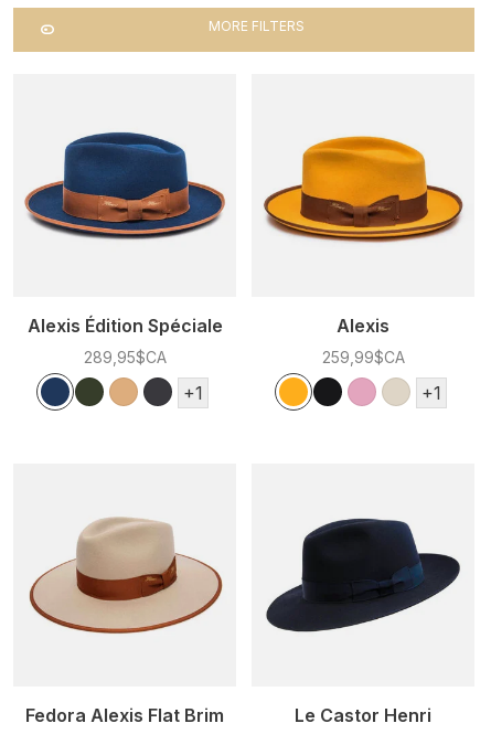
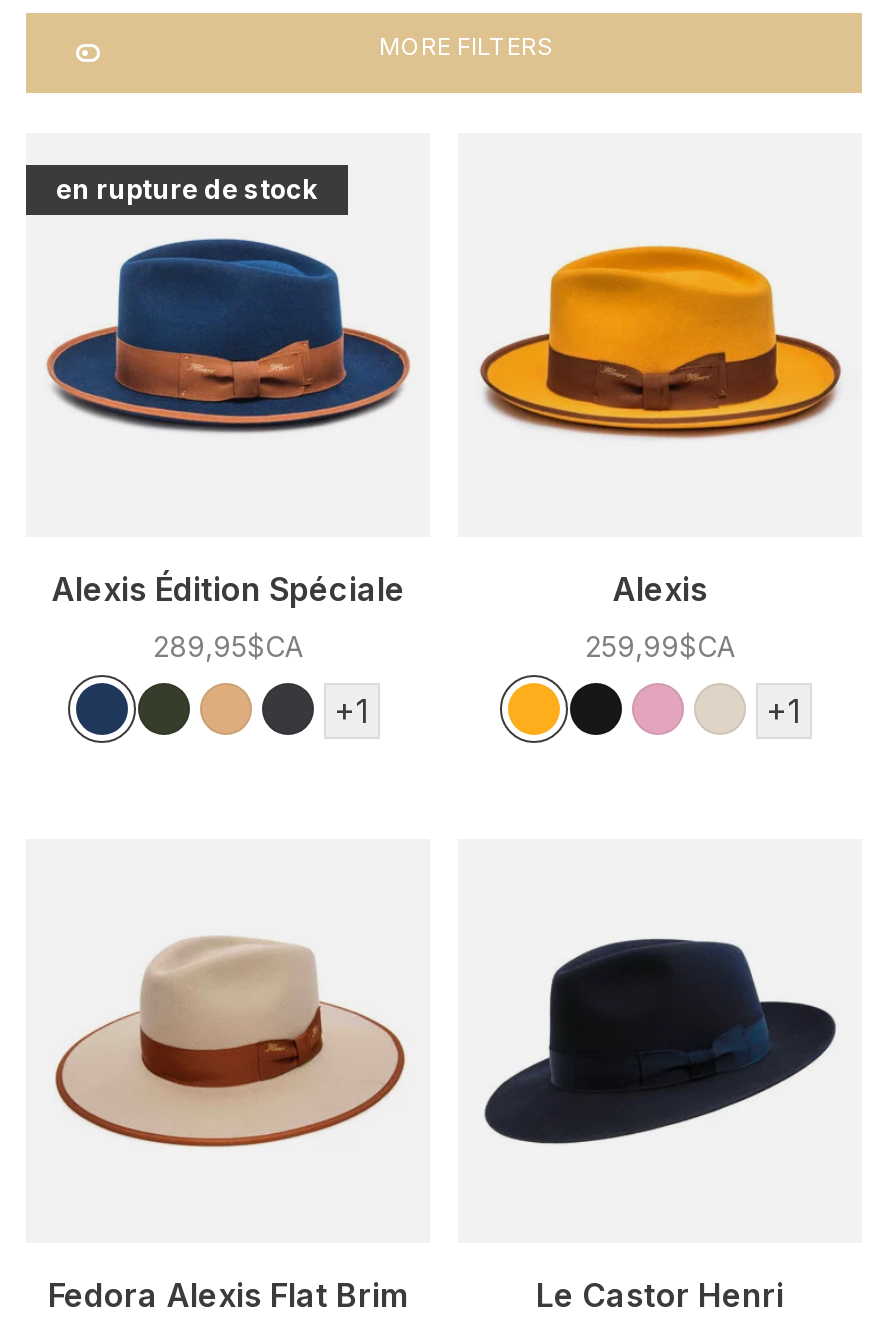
none -> [56,173,318,205] en rupture de stock

